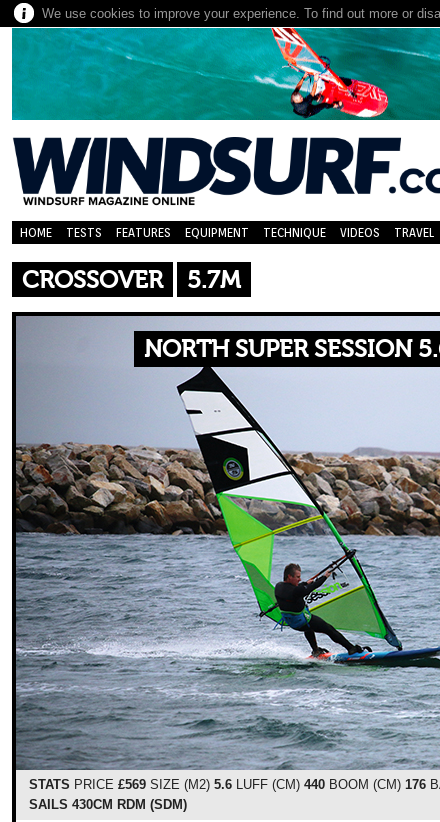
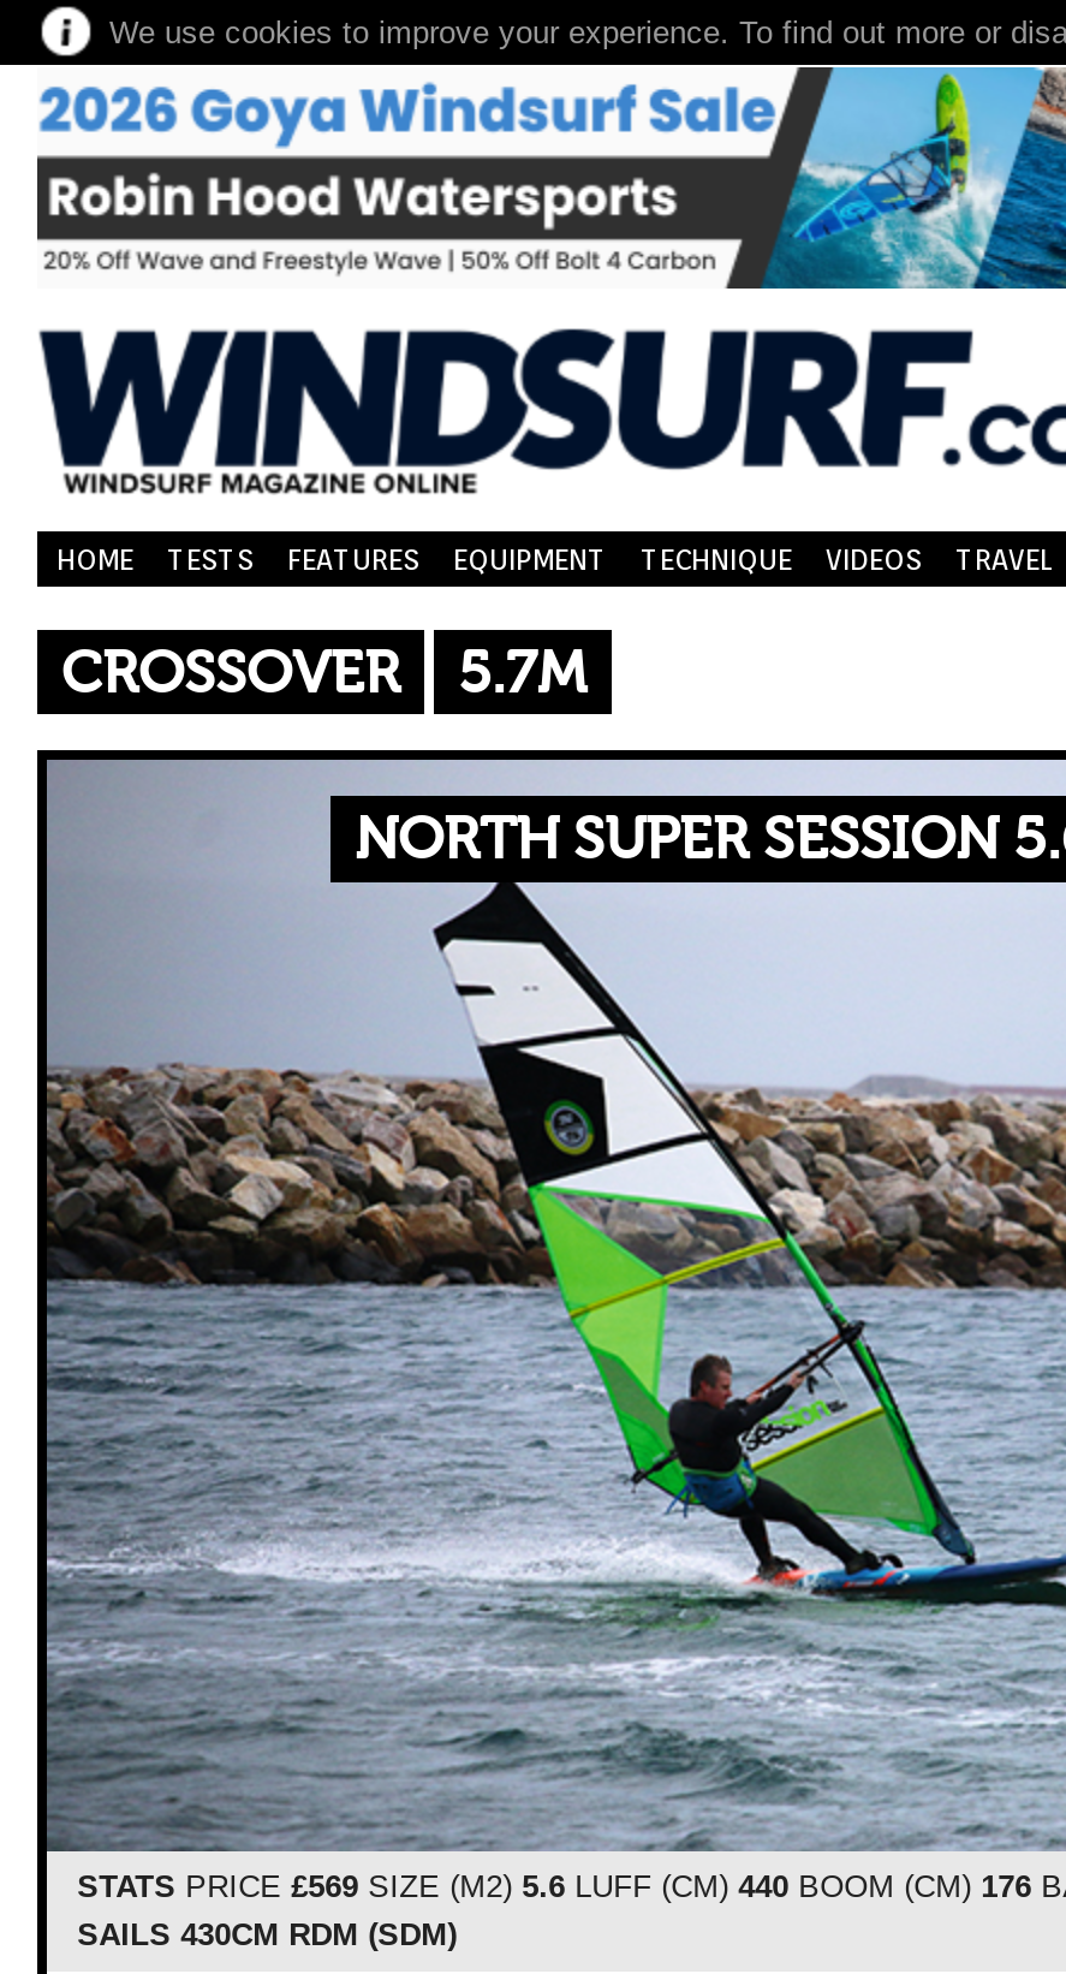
[11,27,437,121] [image] -> [35,65,1059,291] [image]

